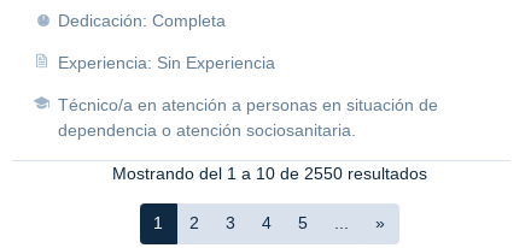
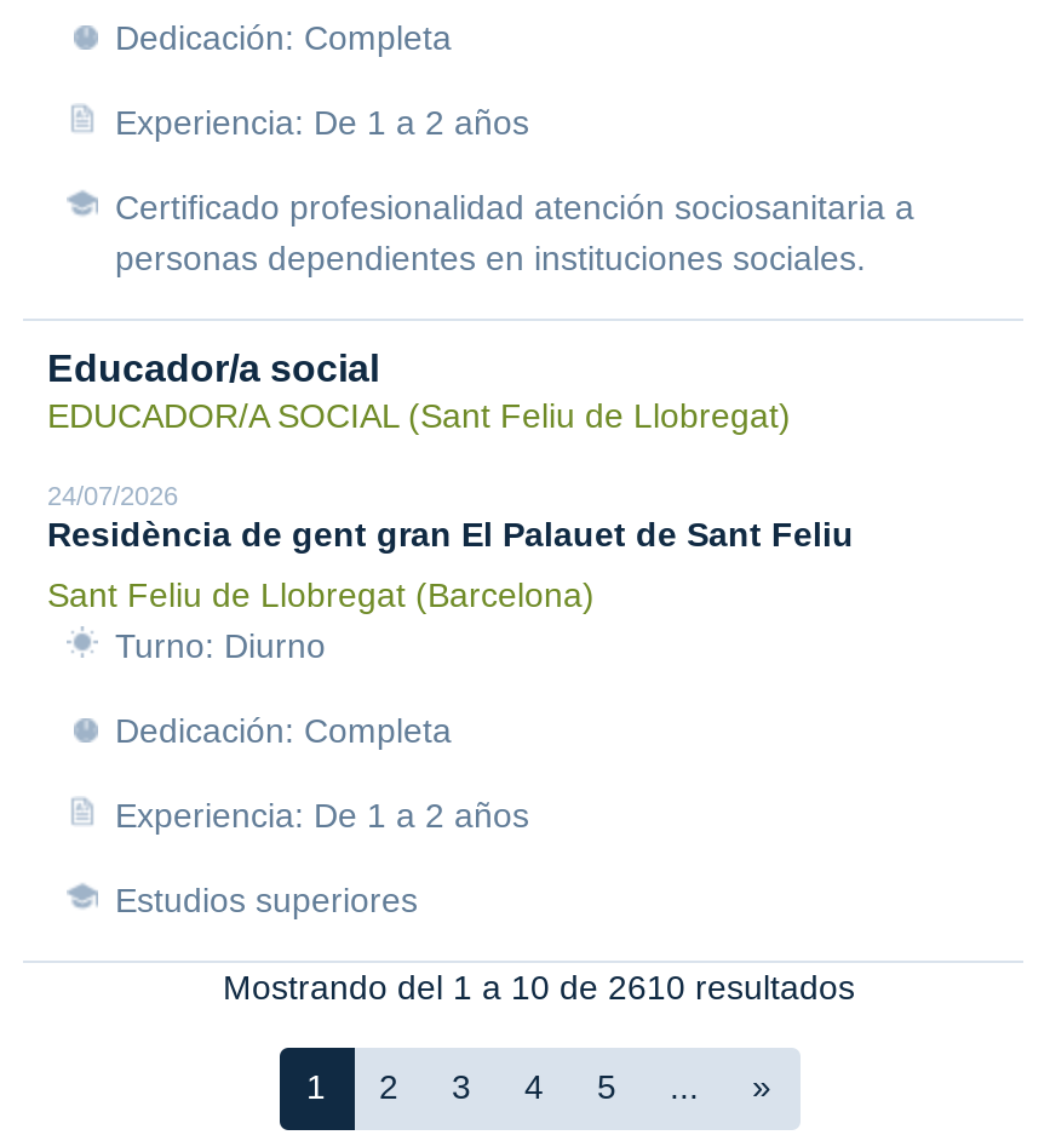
[58,53,438,183] Experiencia: Sin Experiencia | Técnico/a en atención a personas en situación de | dependencia o atención sociosanitaria. | Mostrando del 1 a 10 de 2550 resultados -> [47,103,914,1007] Experiencia: De 1 a 2 años | Certificado profesionalidad atención sociosanitaria a | personas dependientes en instituciones sociales. | Educador/a social | EDUCADOR/A SOCIAL (Sant Feliu de Llobregat) | 24/07/2026 | Residència de gent gran El Palauet de Sant Feliu | Sant Feliu de Llobregat (Barcelona) | Turno: Diurno | Dedicación: Completa | Experiencia: De 1 a 2 años | Estudios superiores | Mostrando del 1 a 10 de 2610 resultados

